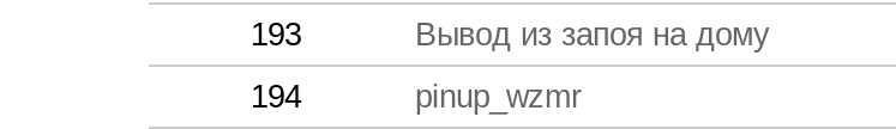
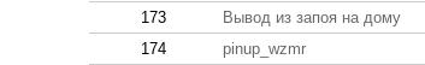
[251,17,301,53] 193 -> [140,8,166,26] 173
[251,79,301,115] 194 -> [140,40,166,58] 174

